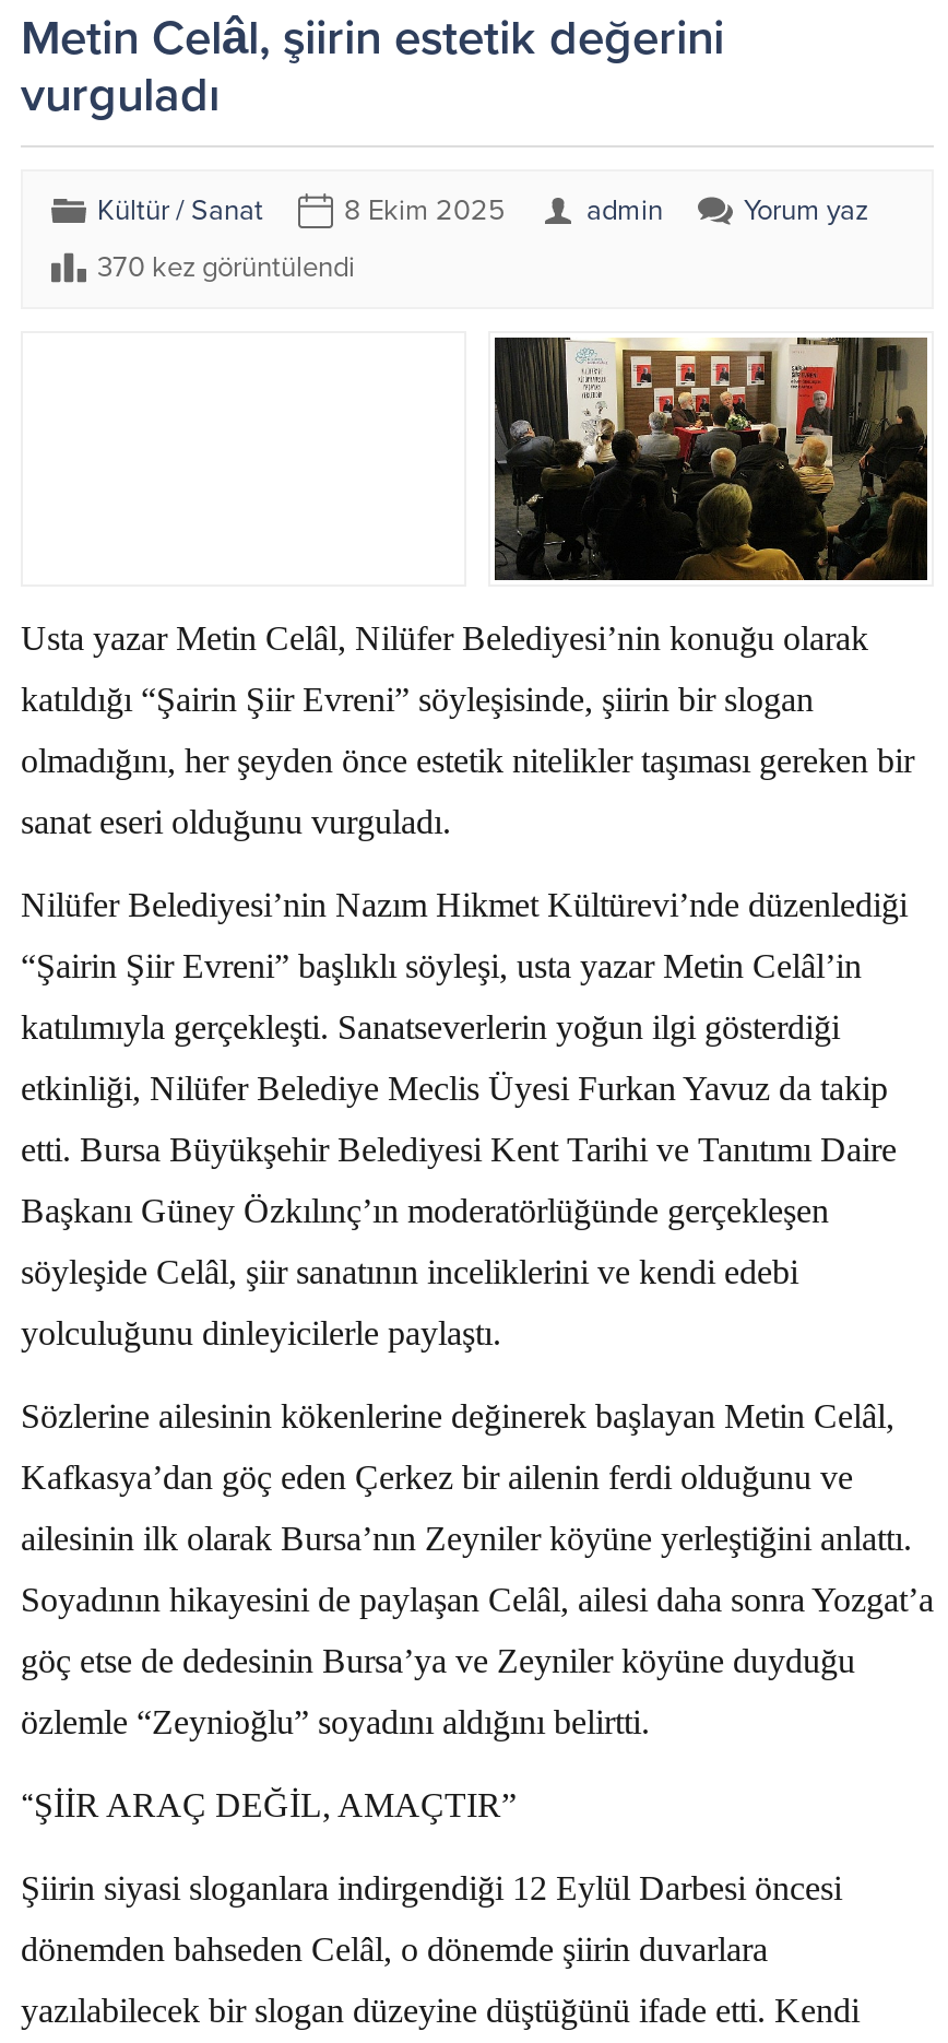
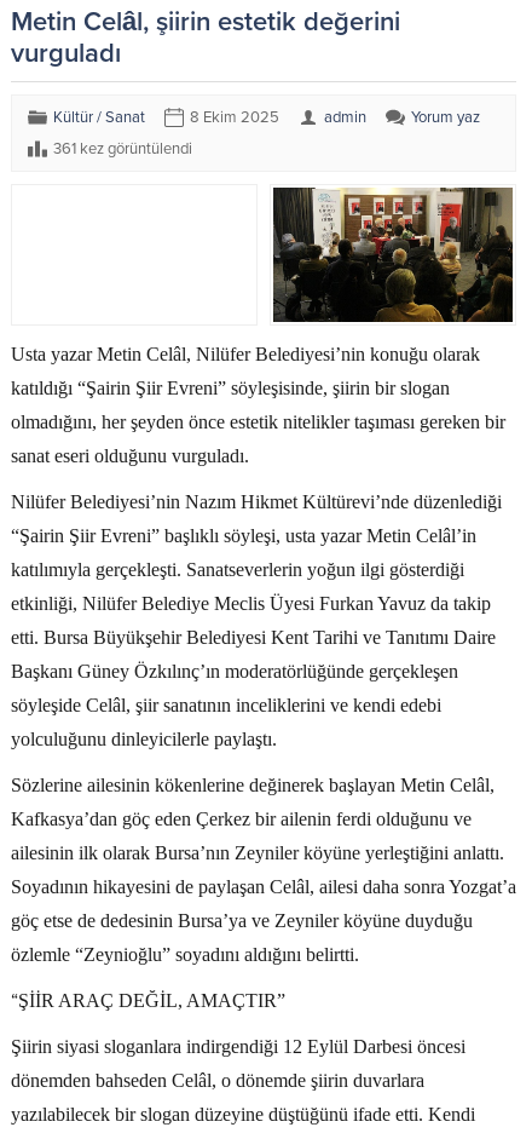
[97,250,355,285] 370 kez görüntülendi -> [53,139,192,159] 361 kez görüntülendi

